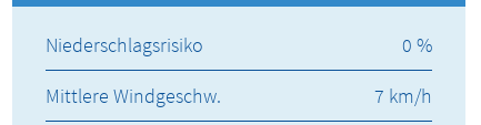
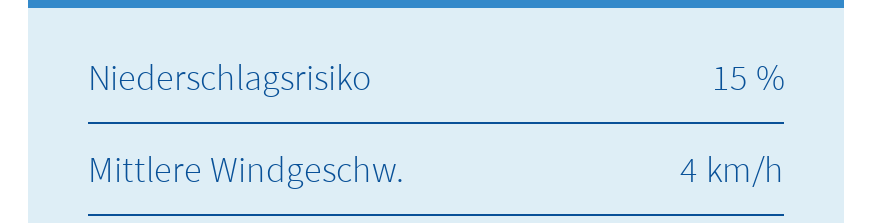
[402,32,432,58] 0 % -> [712,54,784,100] 15 %
[374,83,432,109] 7 km/h -> [680,146,784,192] 4 km/h

